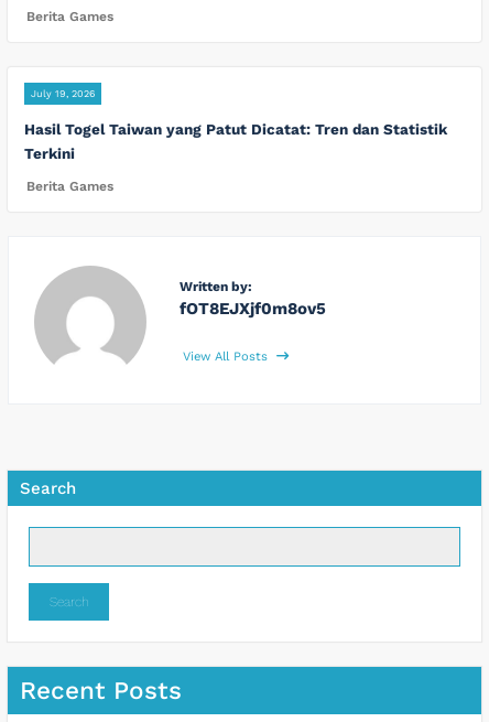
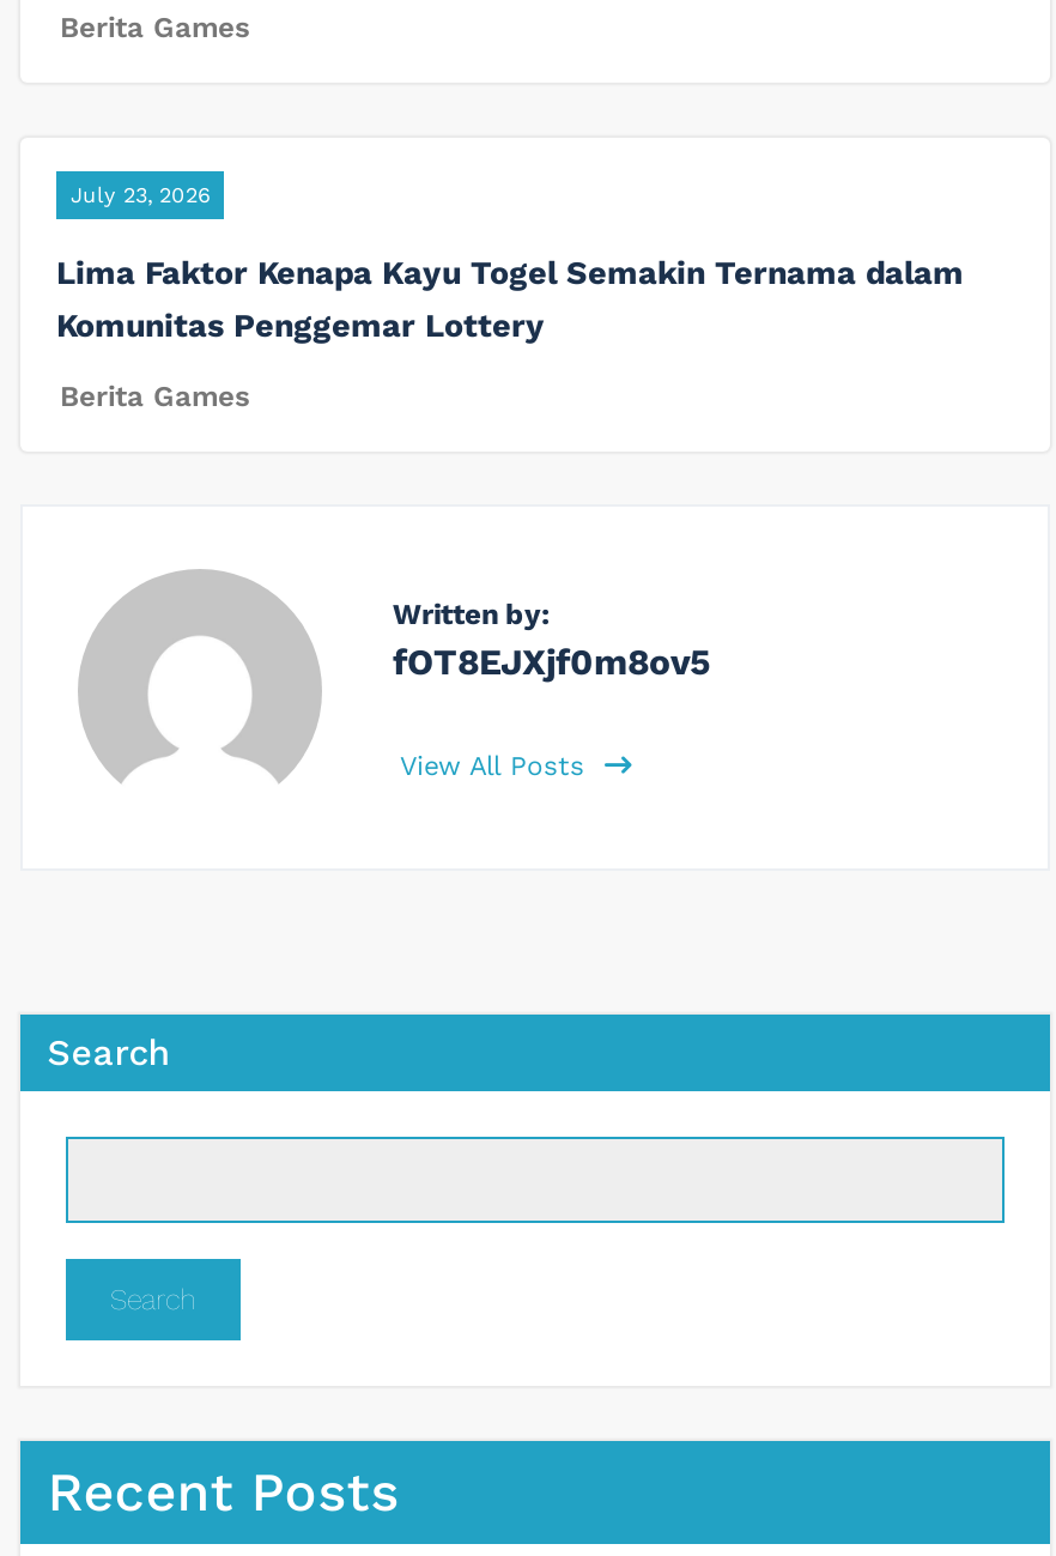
[31,88,95,99] July 19, 2026 -> [71,183,210,207] July 23, 2026
[24,120,447,162] Hasil Togel Taiwan yang Patut Dicatat: Tren dan Statistik | Terkini -> [56,252,964,343] Lima Faktor Kenapa Kayu Togel Semakin Ternama dalam | Komunitas Penggemar Lottery

